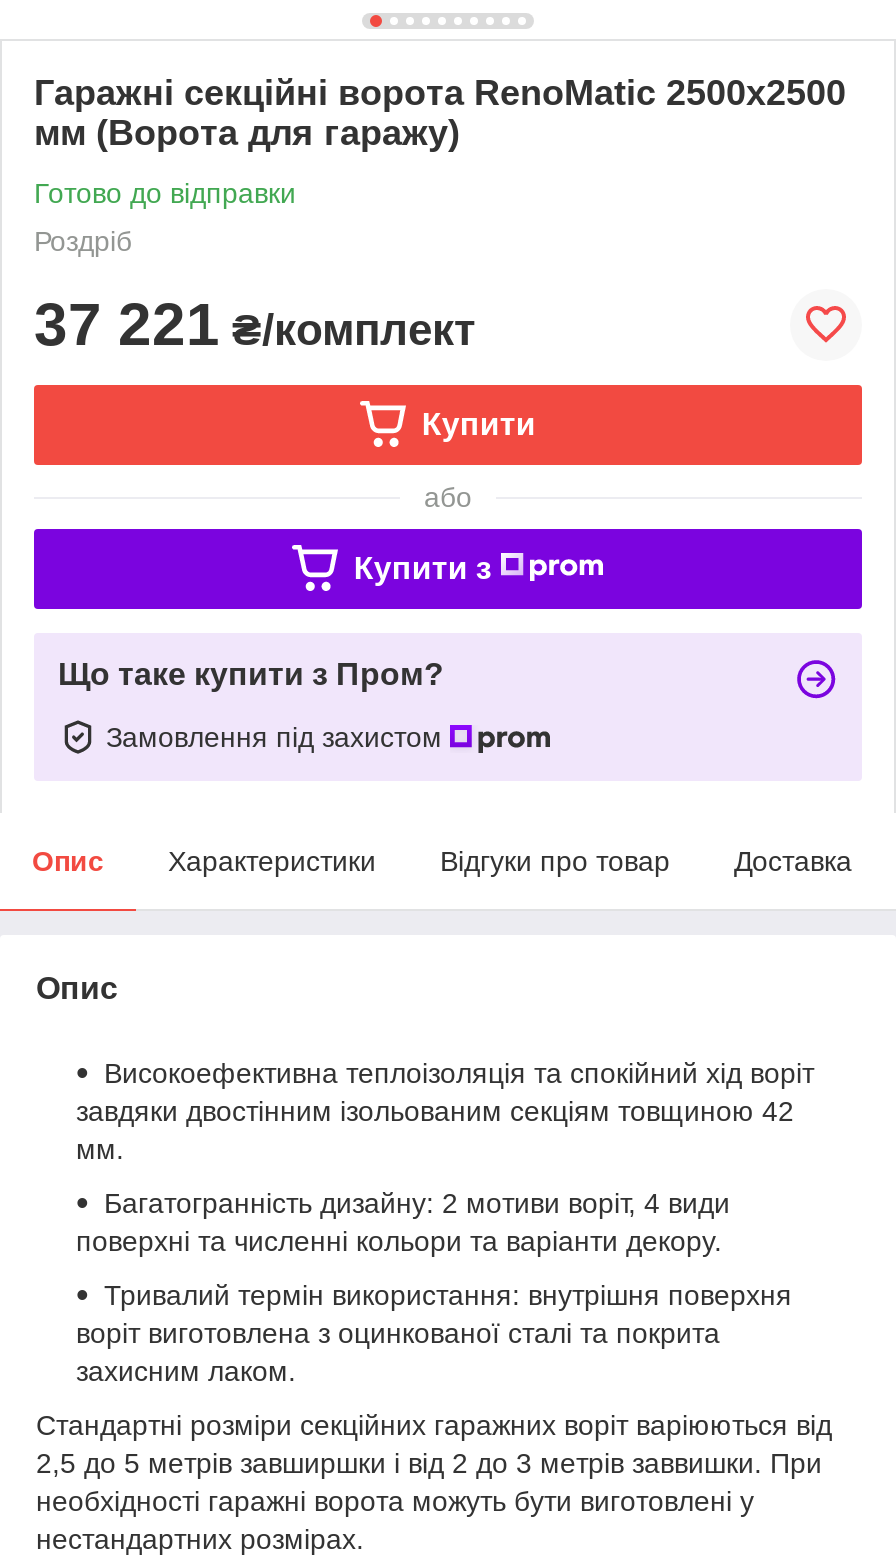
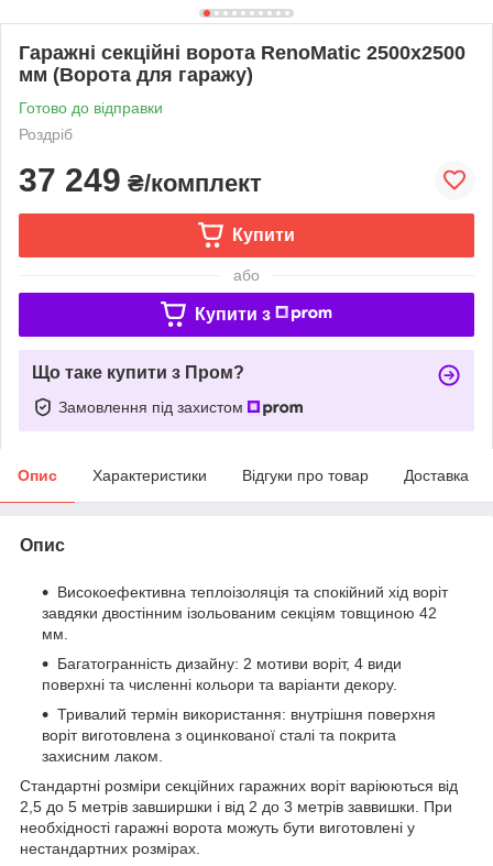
[34,291,476,357] 37 221 ₴/комплект -> [19,162,262,198] 37 249 ₴/комплект

